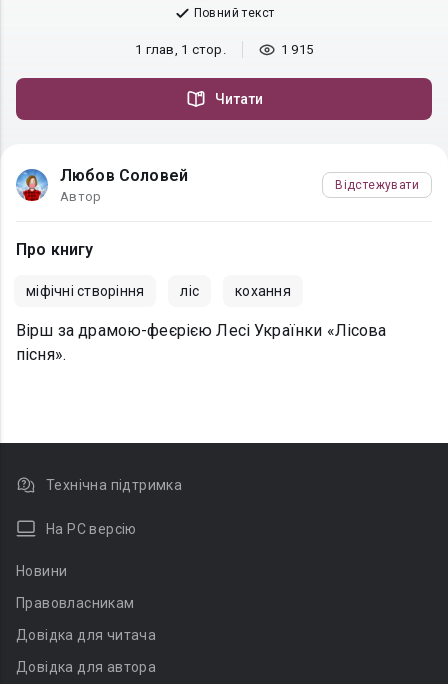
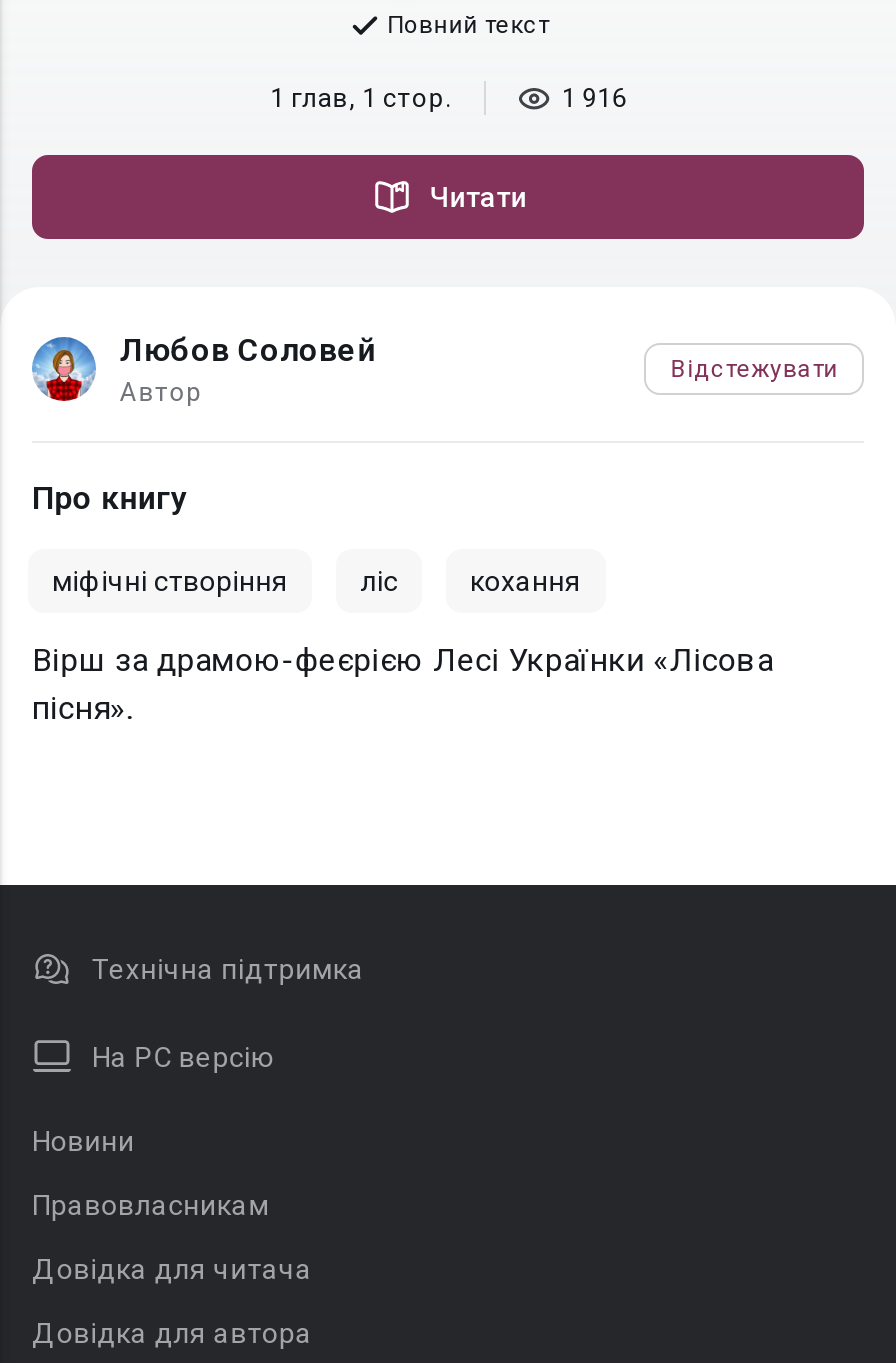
[281,42,313,57] 1 915 -> [562,83,626,113] 1 916

